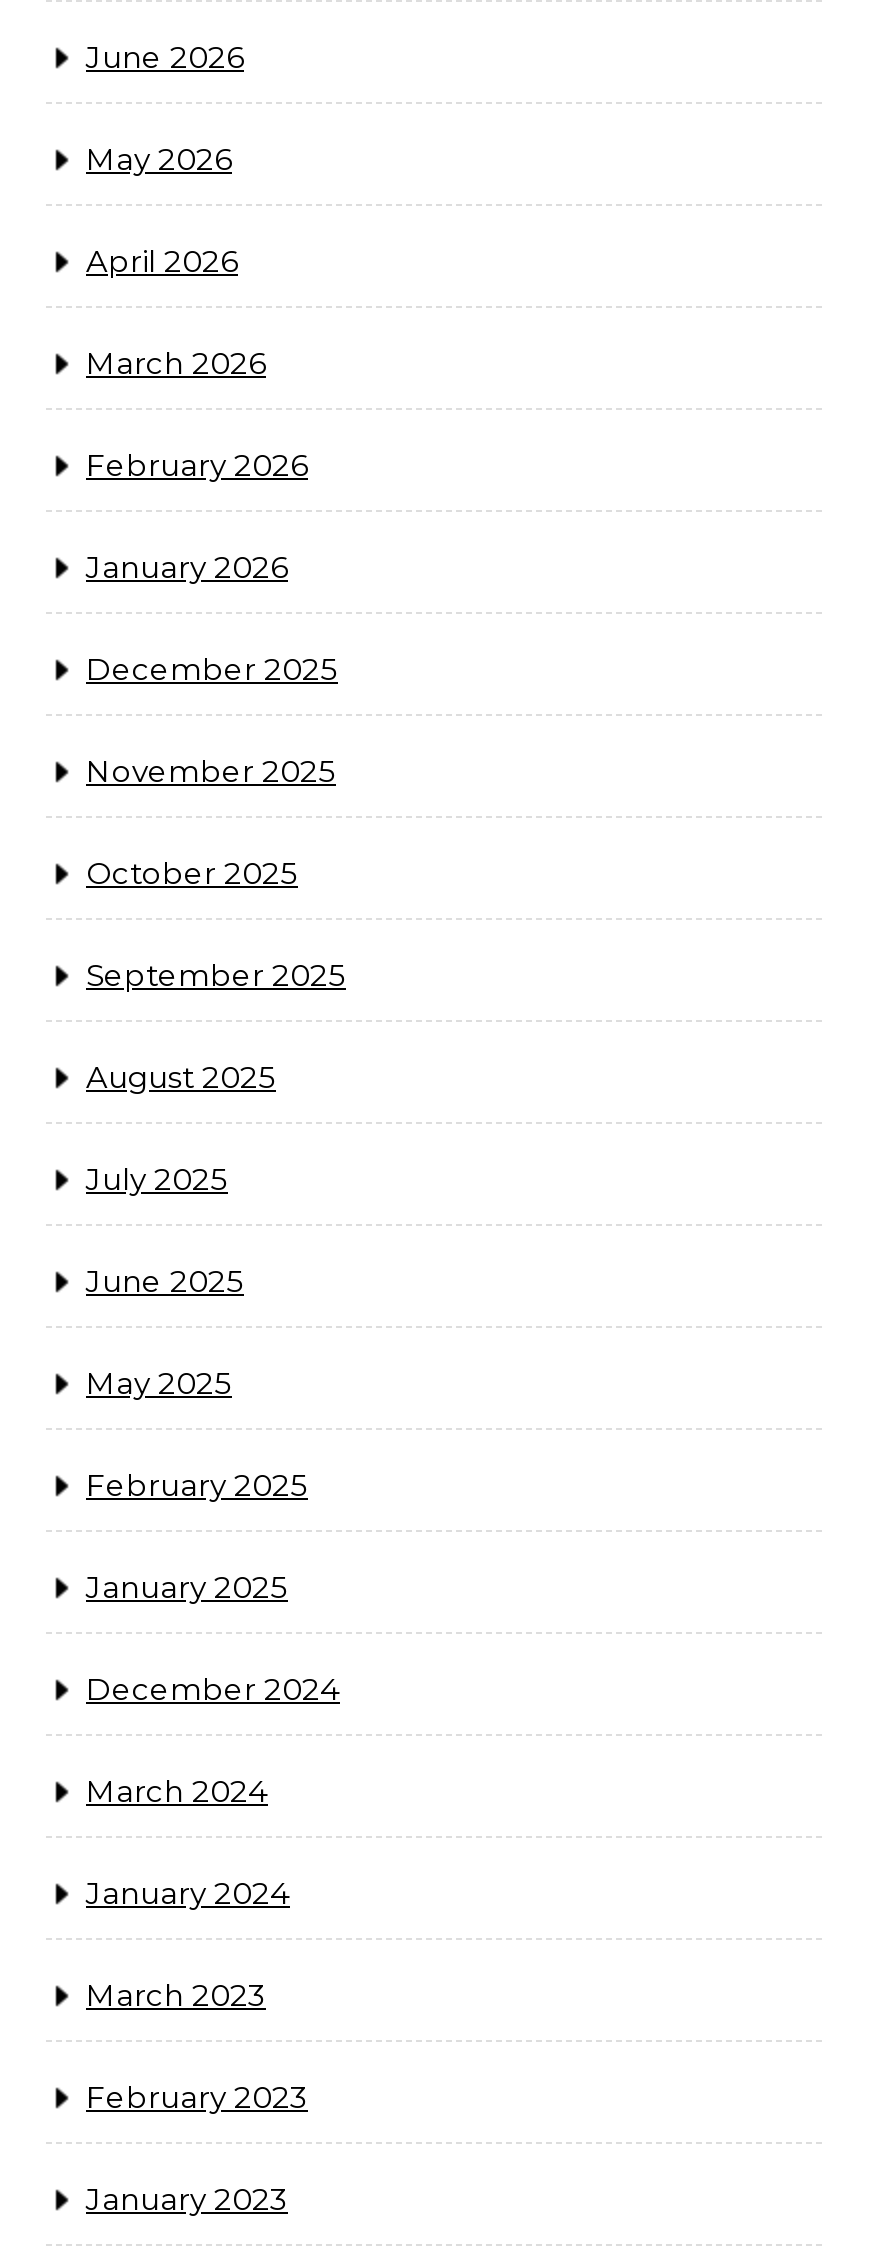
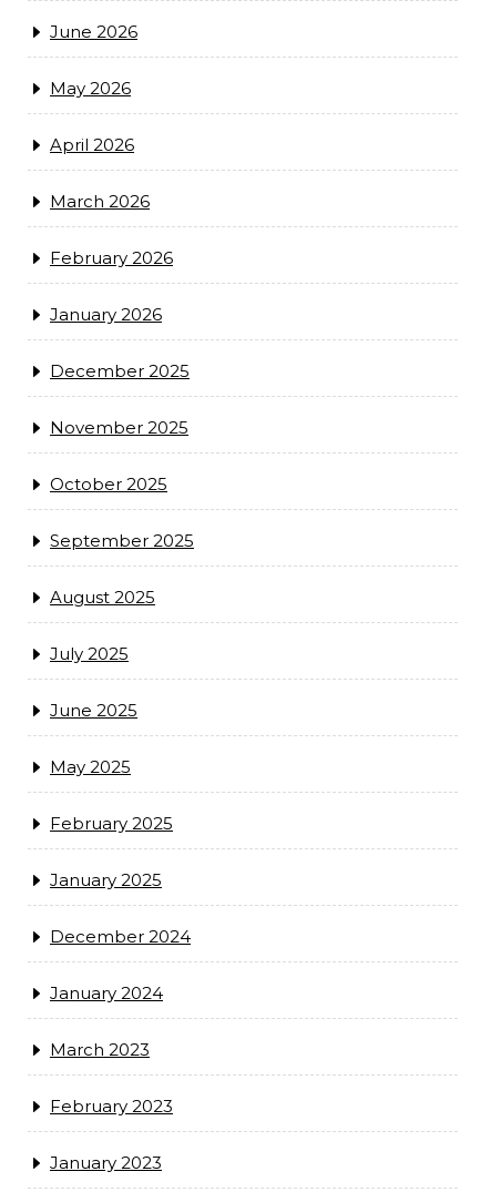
[86,1772,268,1810] March 2024 -> none

